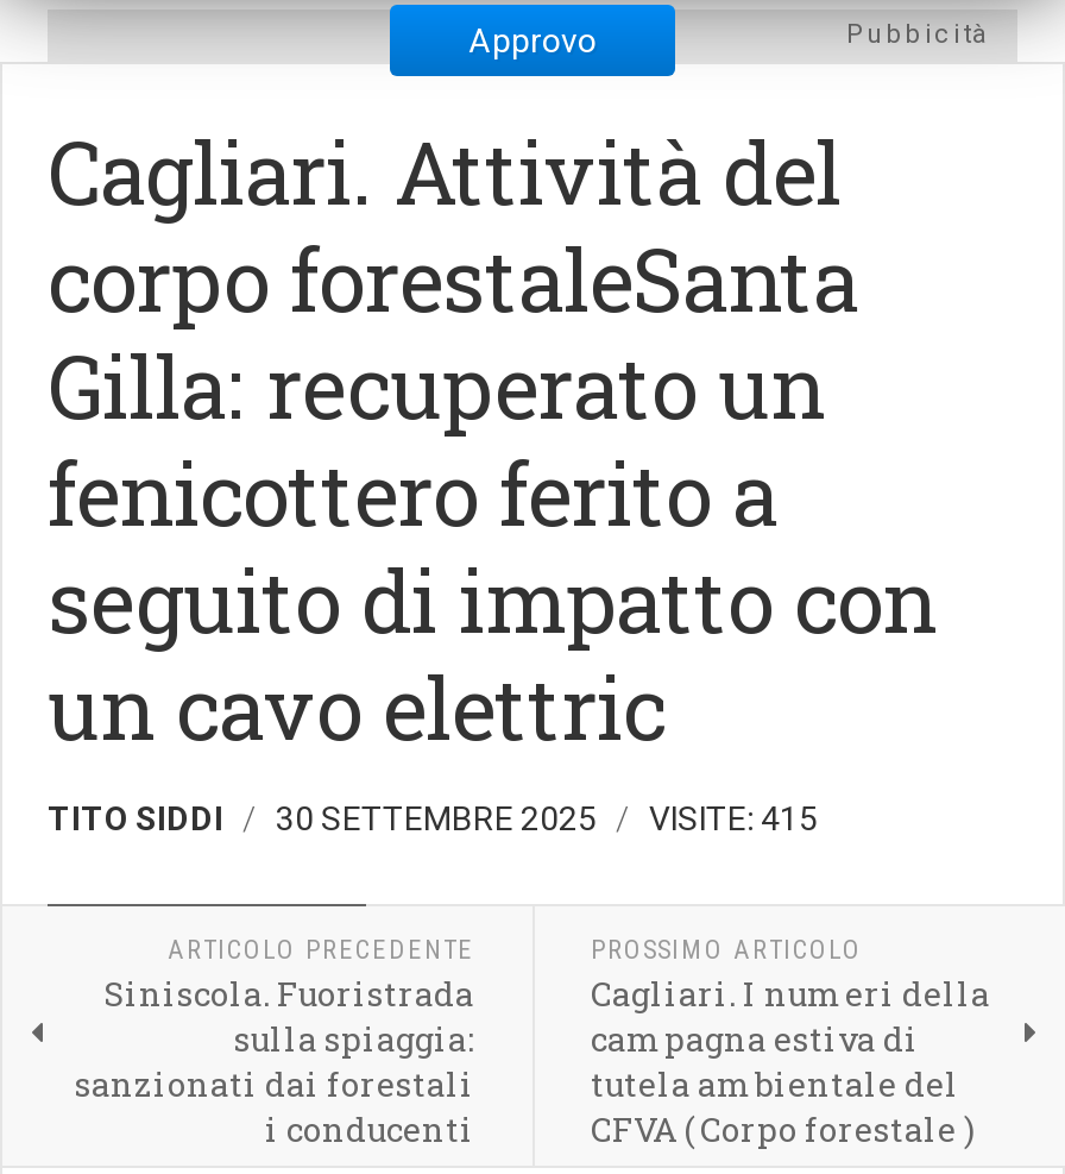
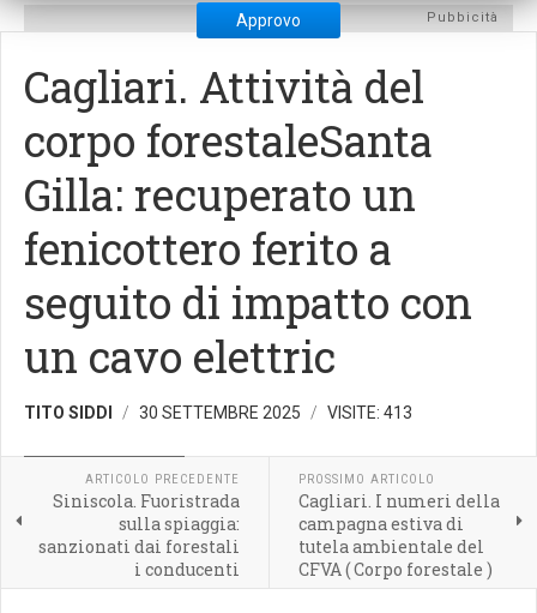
[48,799,818,837] TITO SIDDI 30 SETTEMBRE 2025 VISITE: 415 -> [24,403,412,422] TITO SIDDI 30 SETTEMBRE 2025 VISITE: 413

